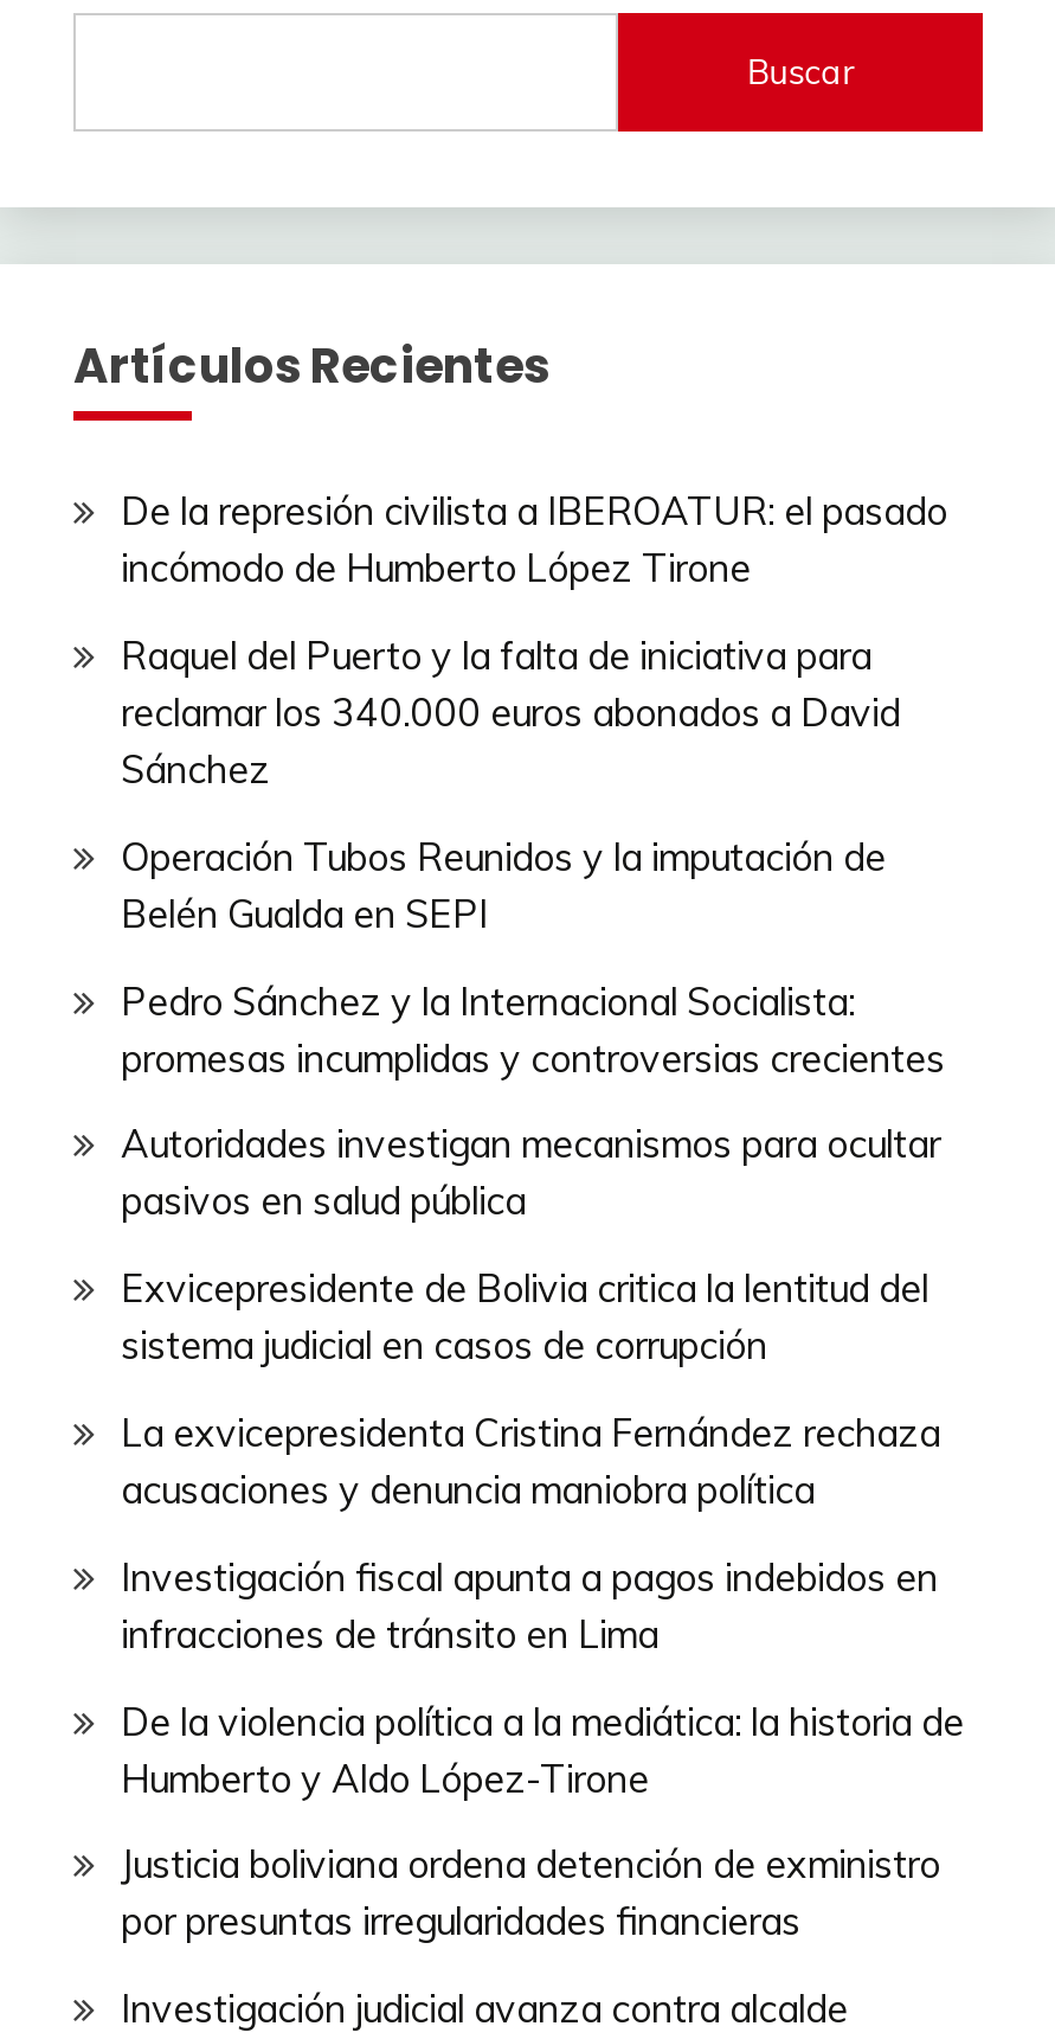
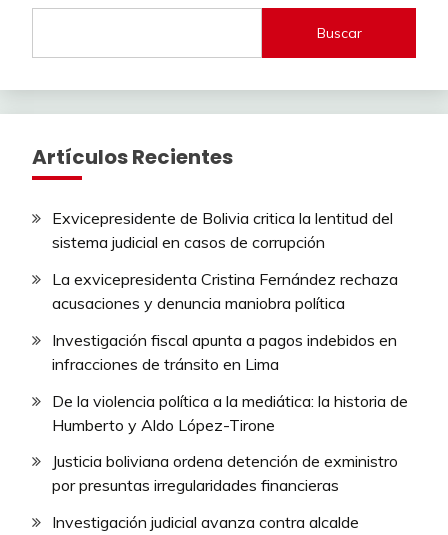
[121,487,947,1225] De la represión civilista a IBEROATUR: el pasado | incómodo de Humberto López Tirone | Raquel del Puerto y la falta de iniciativa para | reclamar los 340.000 euros abonados a David | Sánchez | Operación Tubos Reunidos y la imputación de | Belén Gualda en SEPI | Pedro Sánchez y la Internacional Socialista: | promesas incumplidas y controversias crecientes | Autoridades investigan mecanismos para ocultar | pasivos en salud pública -> none

